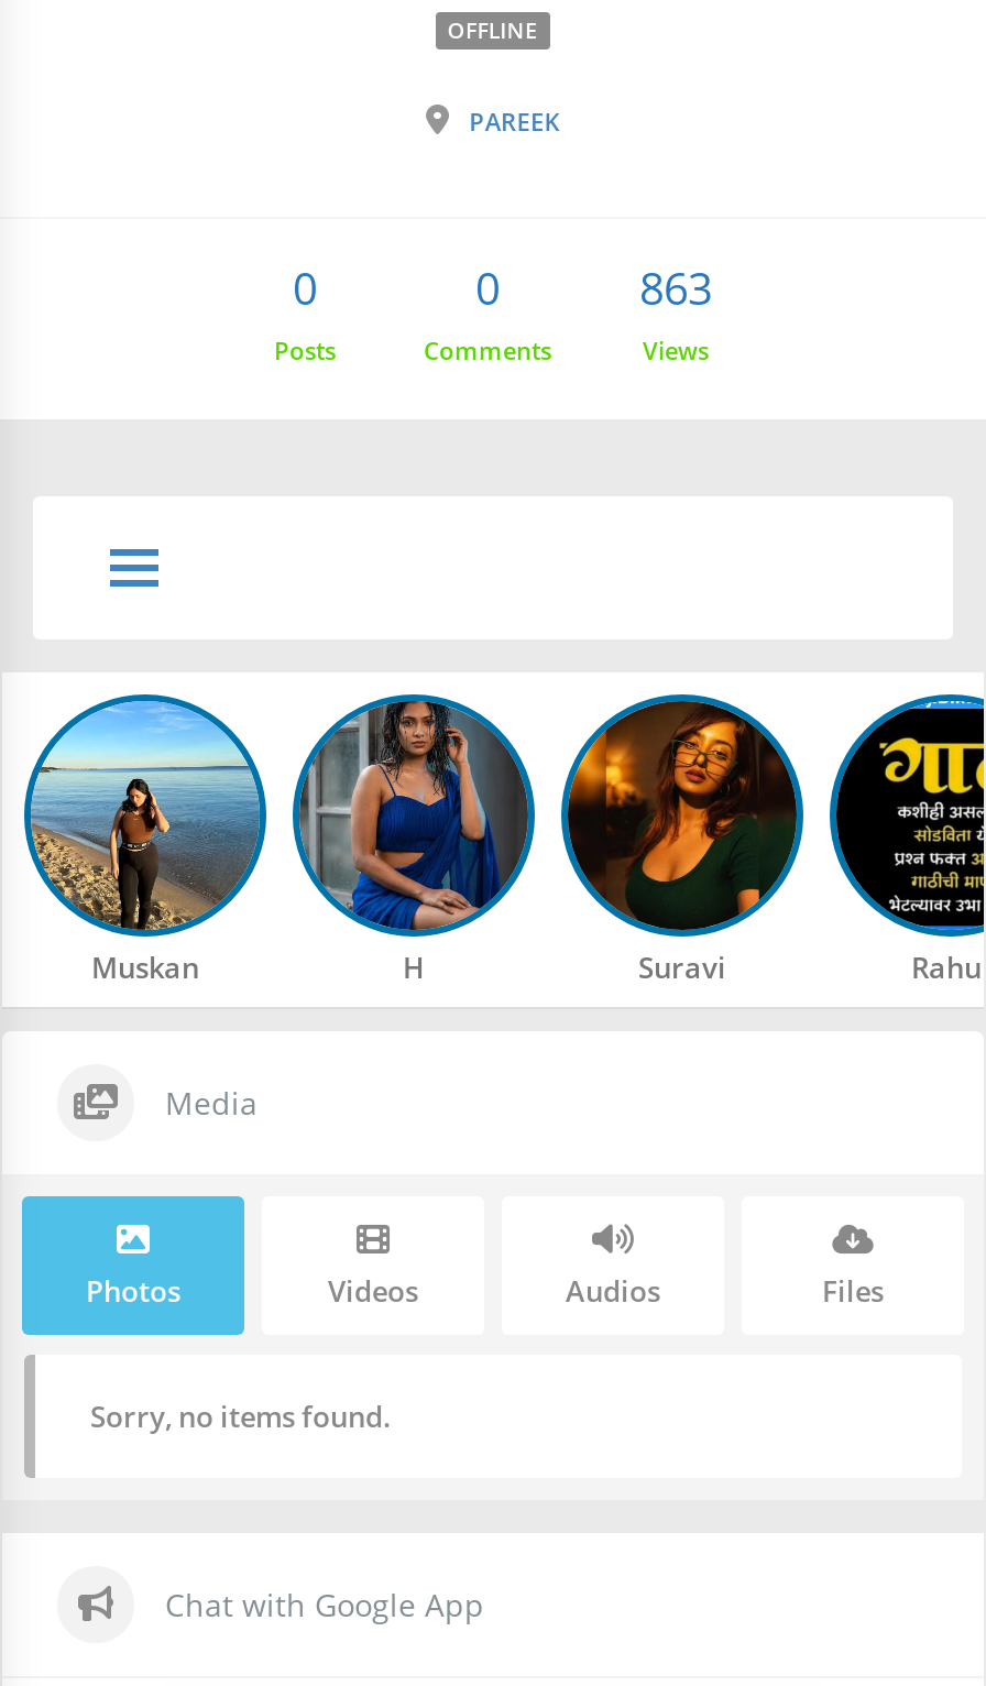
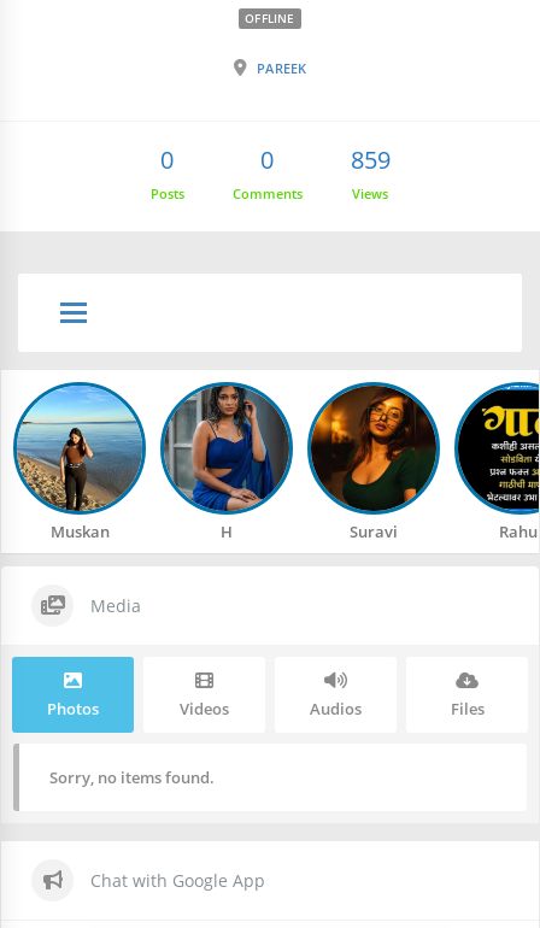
[639,259,712,318] 863 -> [350,143,390,176] 859

